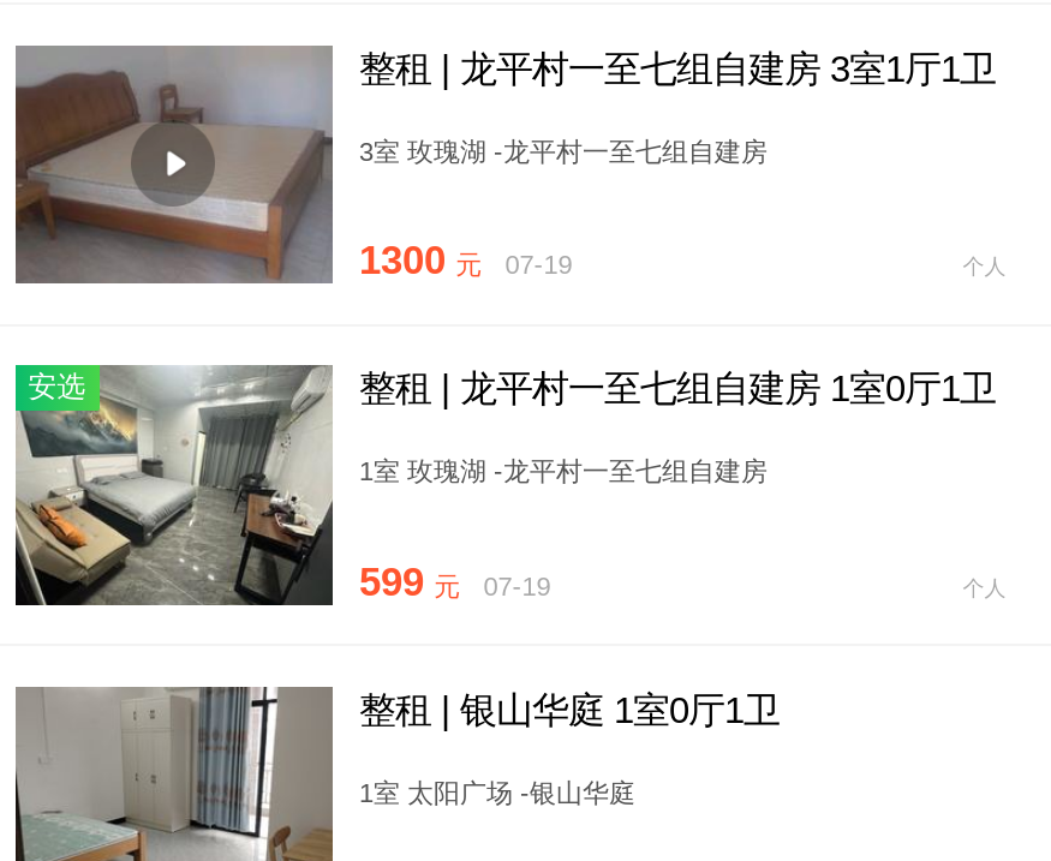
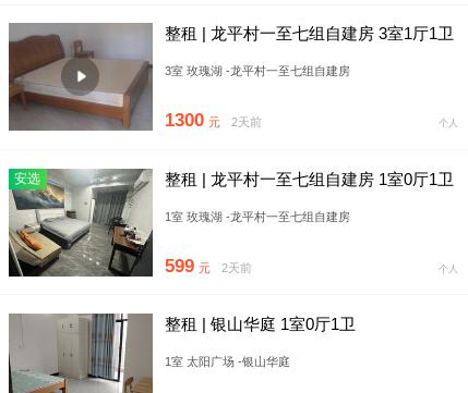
[359,238,572,283] 1300 元 07-19 -> [165,110,262,131] 1300 元 2天前
[359,558,551,604] 599 元 07-19 -> [165,256,252,276] 599 元 2天前

